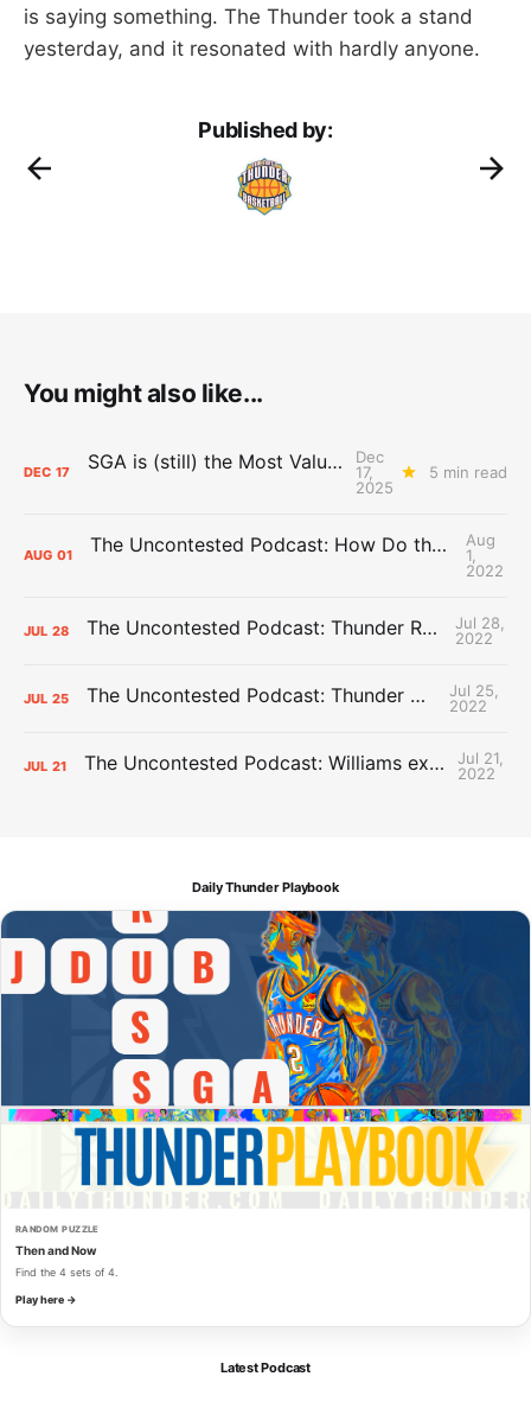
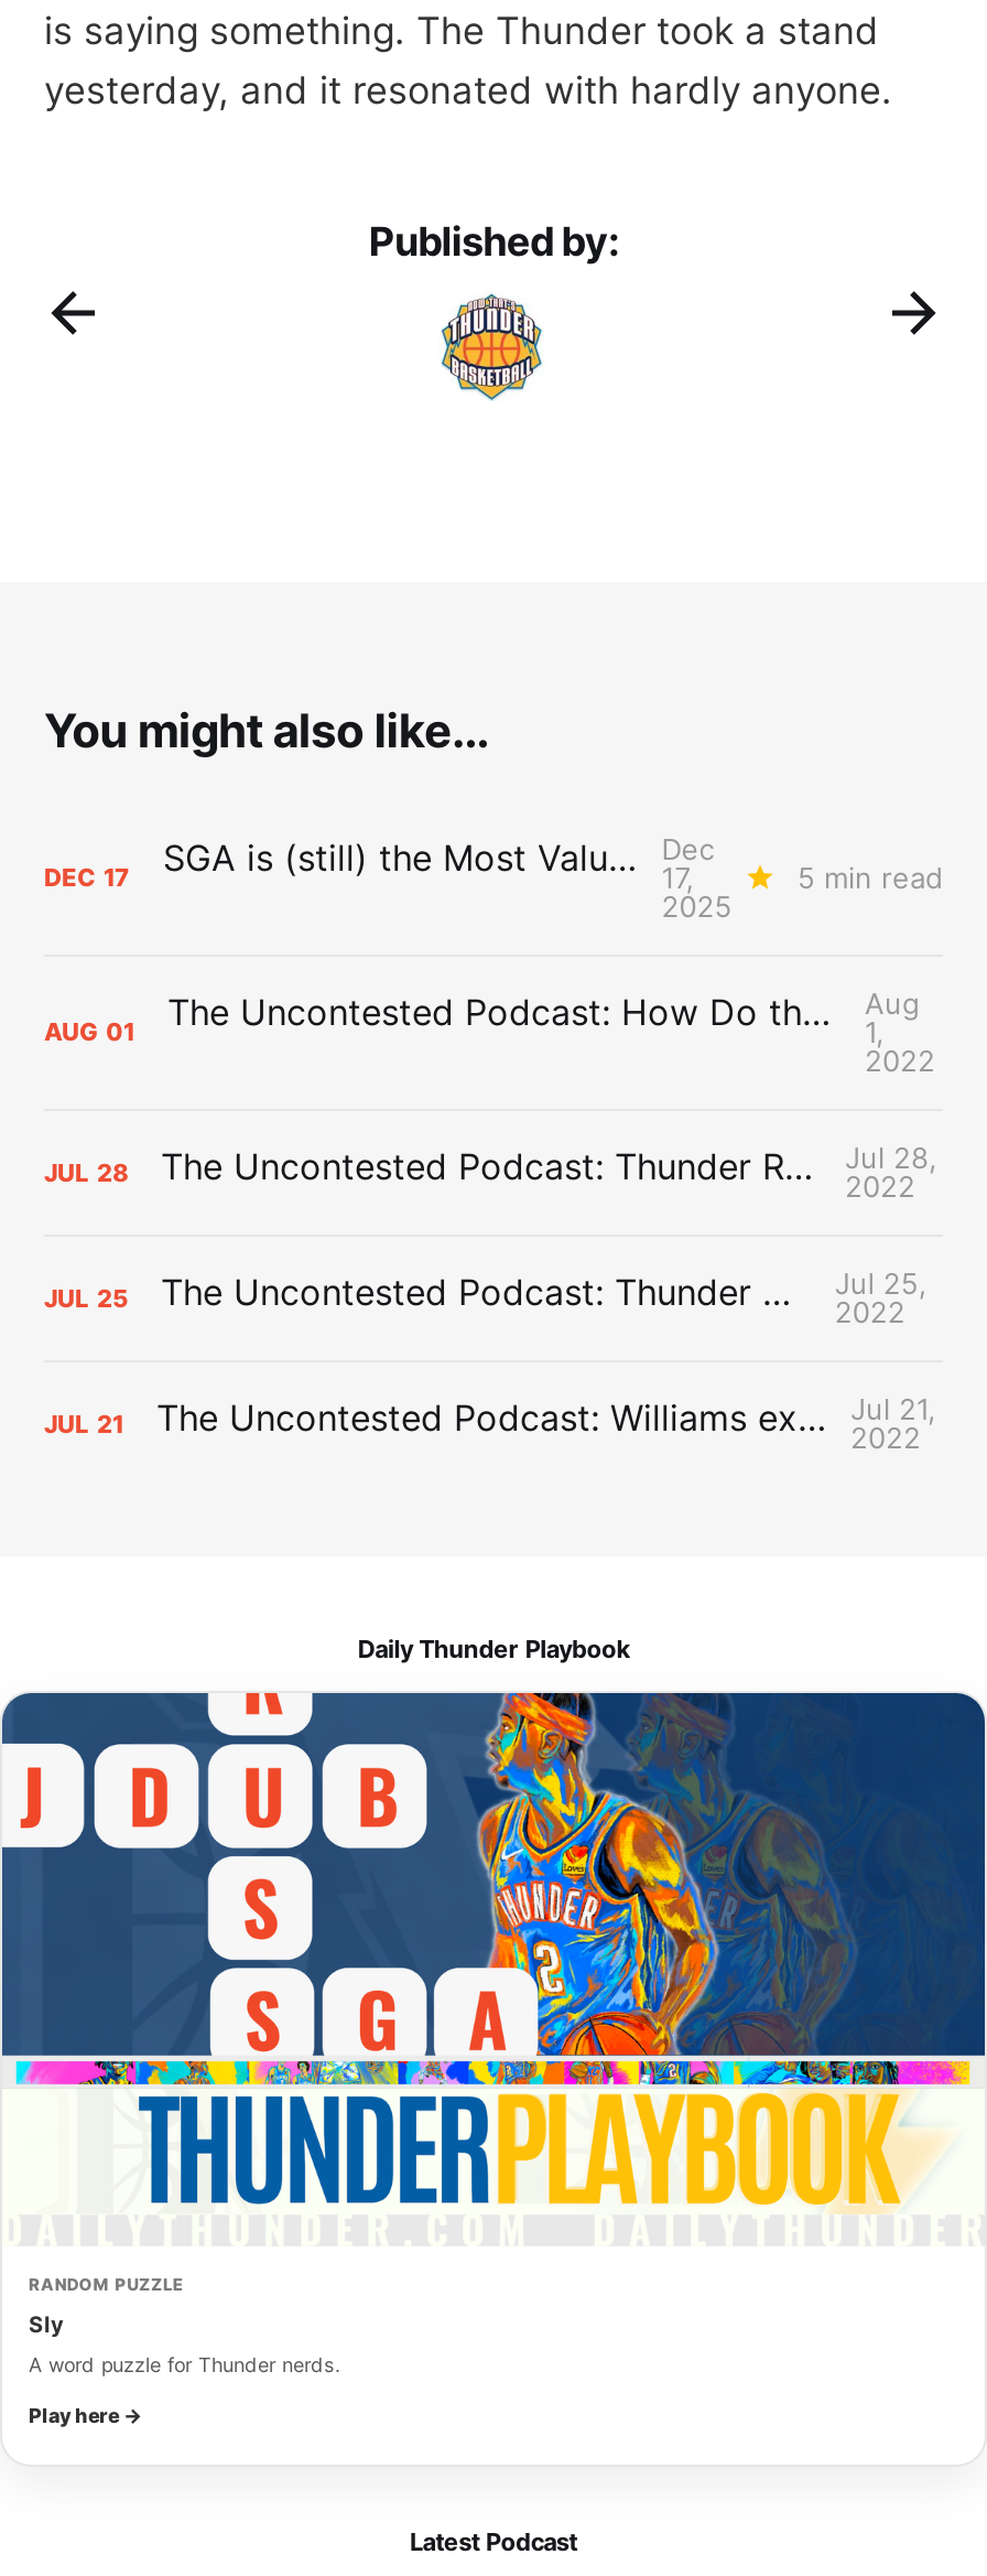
[15,1243,97,1257] Then and Now -> [29,2310,64,2337] Sly
[15,1265,117,1279] Find the 4 sets of 4. -> [29,2352,339,2376] A word puzzle for Thunder nerds.

